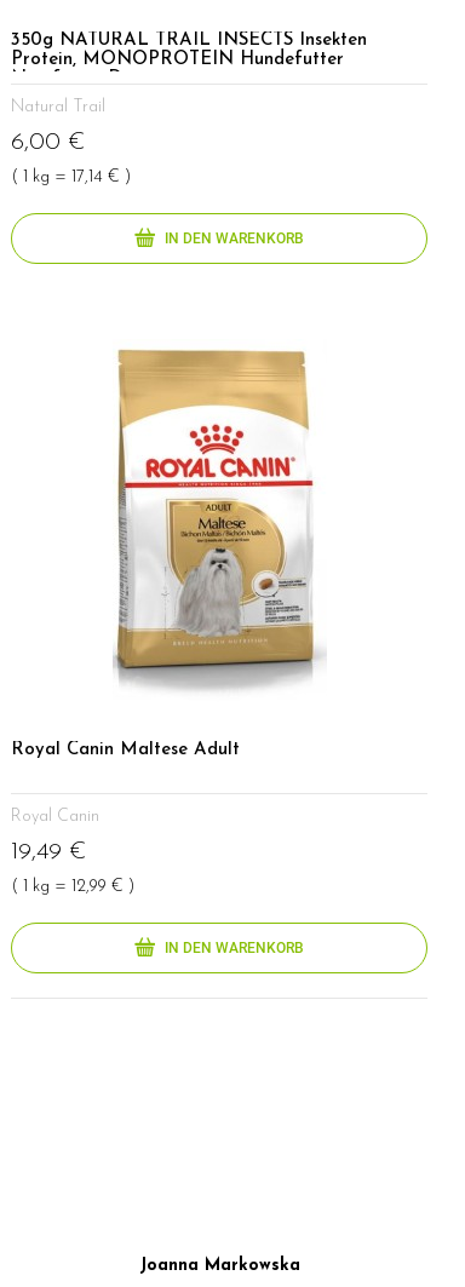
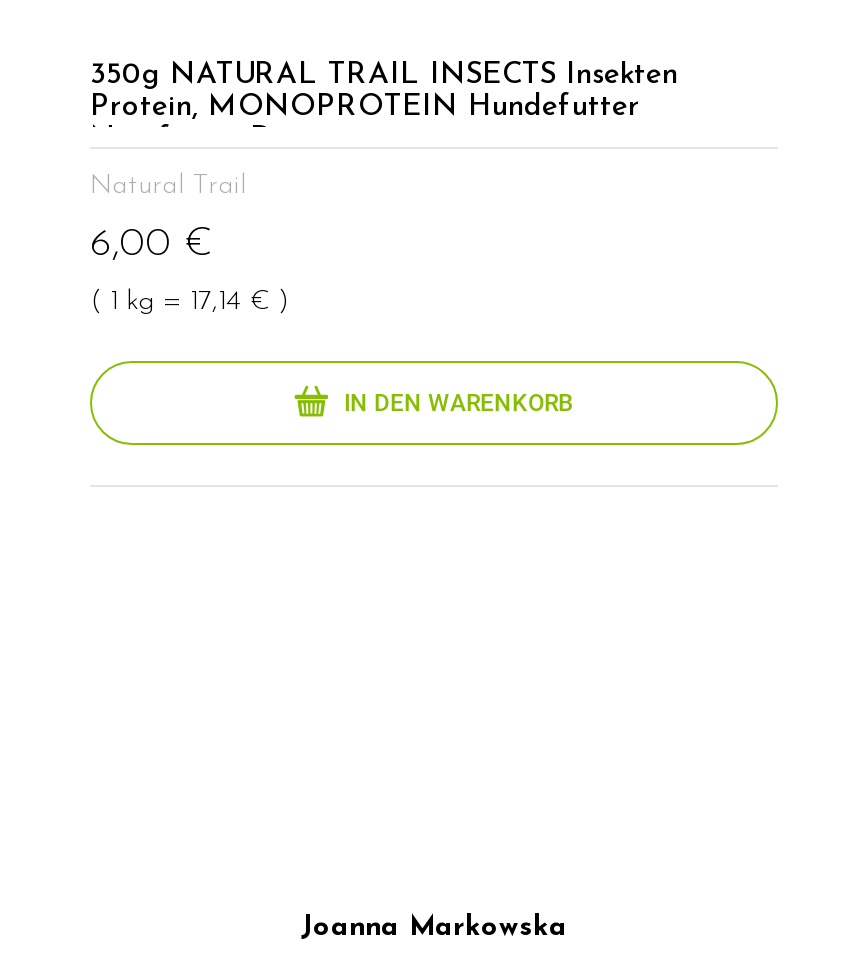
[113,349,326,691] [image] -> none
[11,741,240,759] Royal Canin Maltese Adult -> none
[11,808,304,956] Royal Canin | 19,49 € | ( 1 kg = 12,99 € ) | IN DEN WARENKORB -> none

